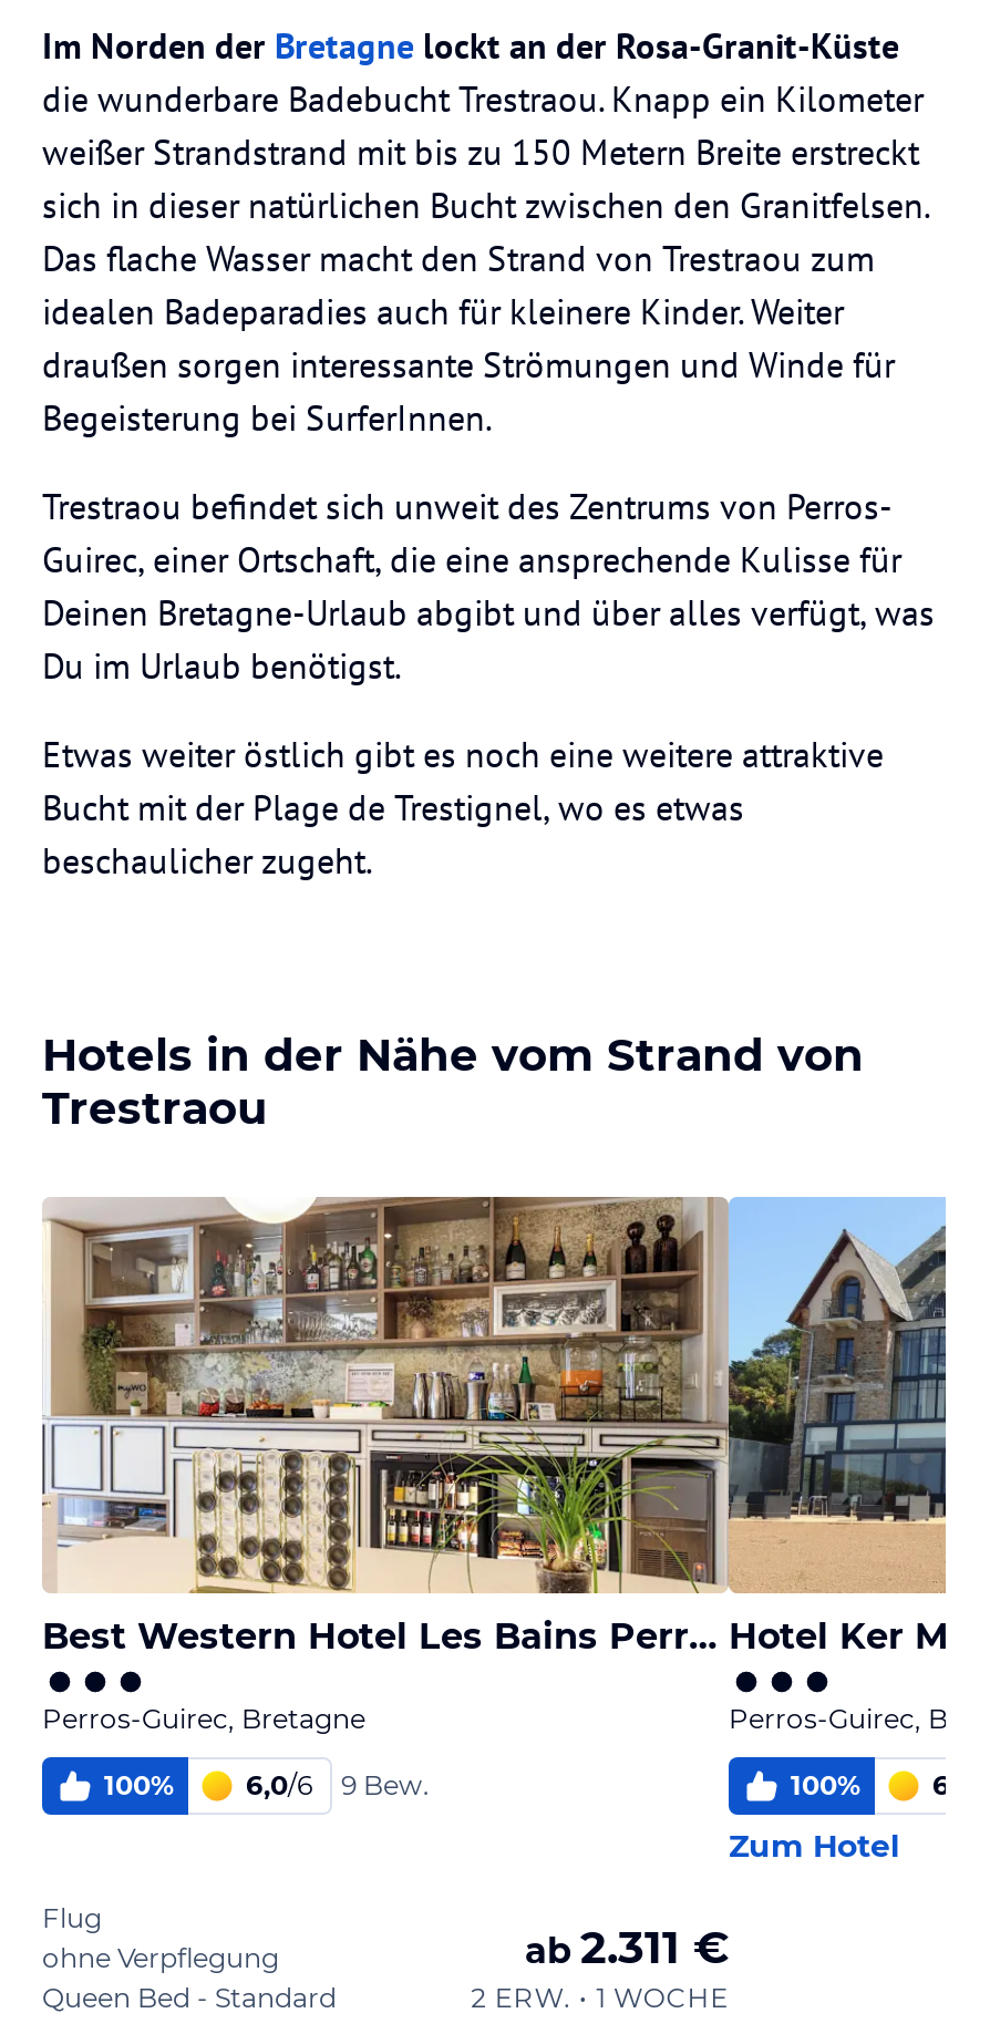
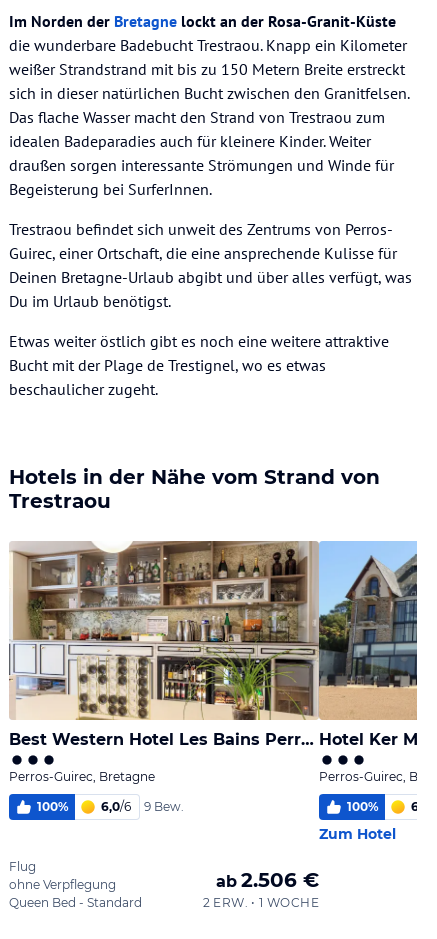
[525,1921,729,1974] ab 2.311 € -> [216,868,319,892] ab 2.506 €

